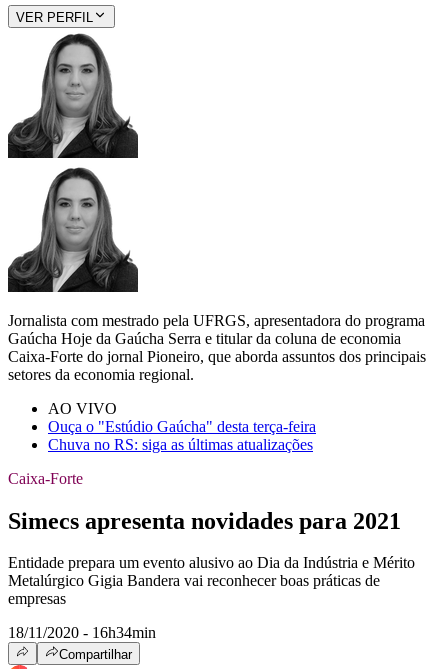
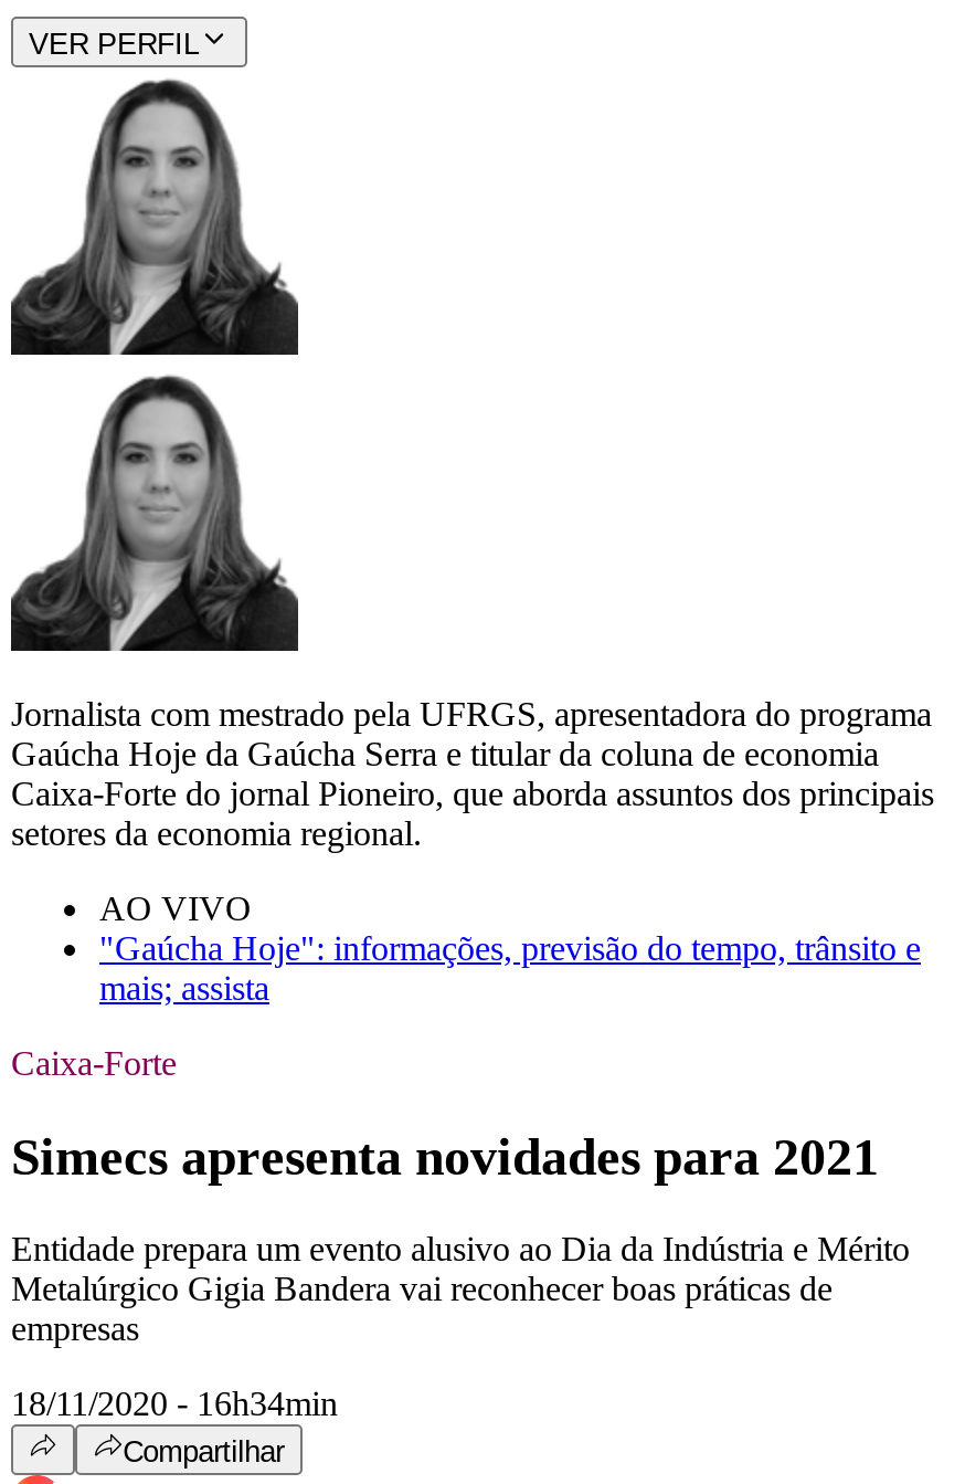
[48,418,316,453] Ouça o "Estúdio Gaúcha" desta terça-feira | Chuva no RS: siga as últimas atualizações -> [99,929,921,1006] "Gaúcha Hoje": informações, previsão do tempo, trânsito e | mais; assista

